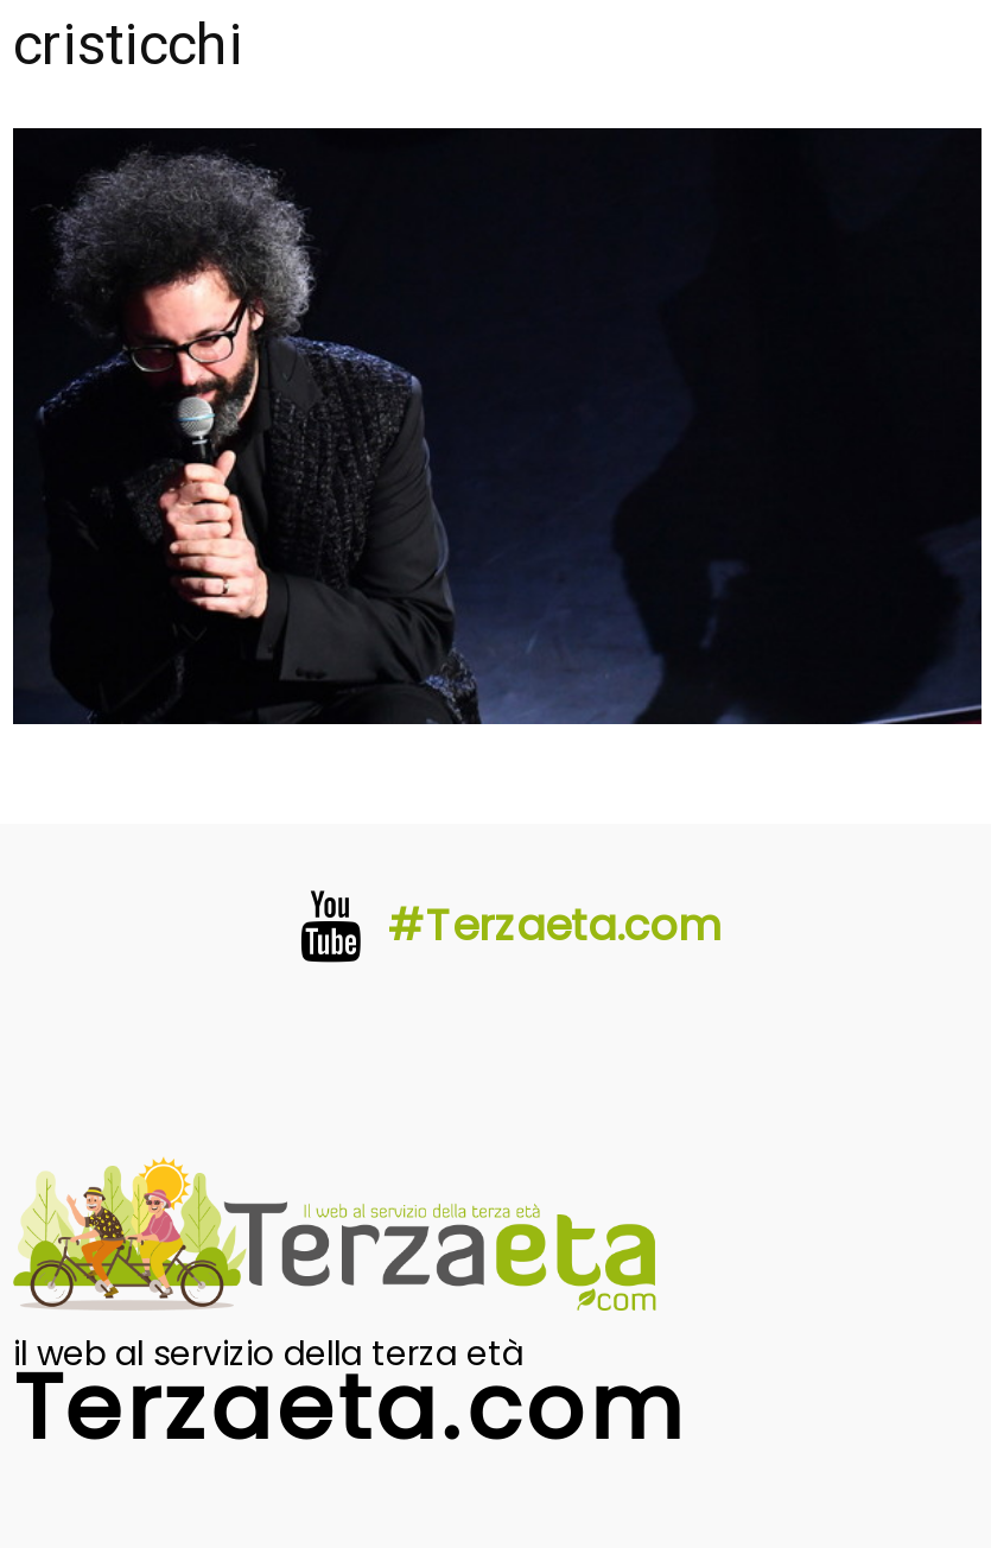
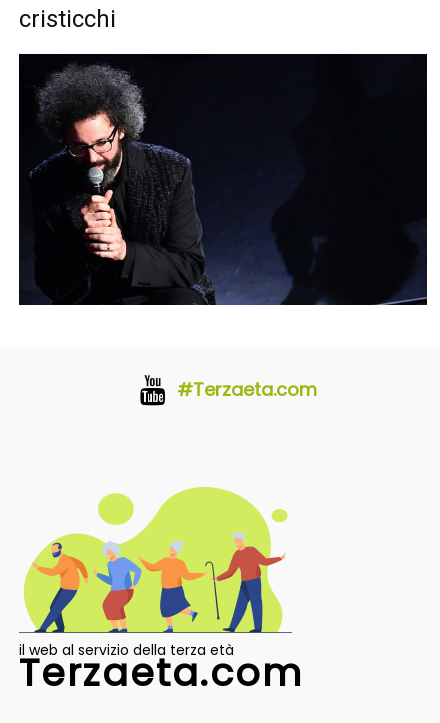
[11,1156,659,1311] [image] -> [19,486,291,634] [image]

